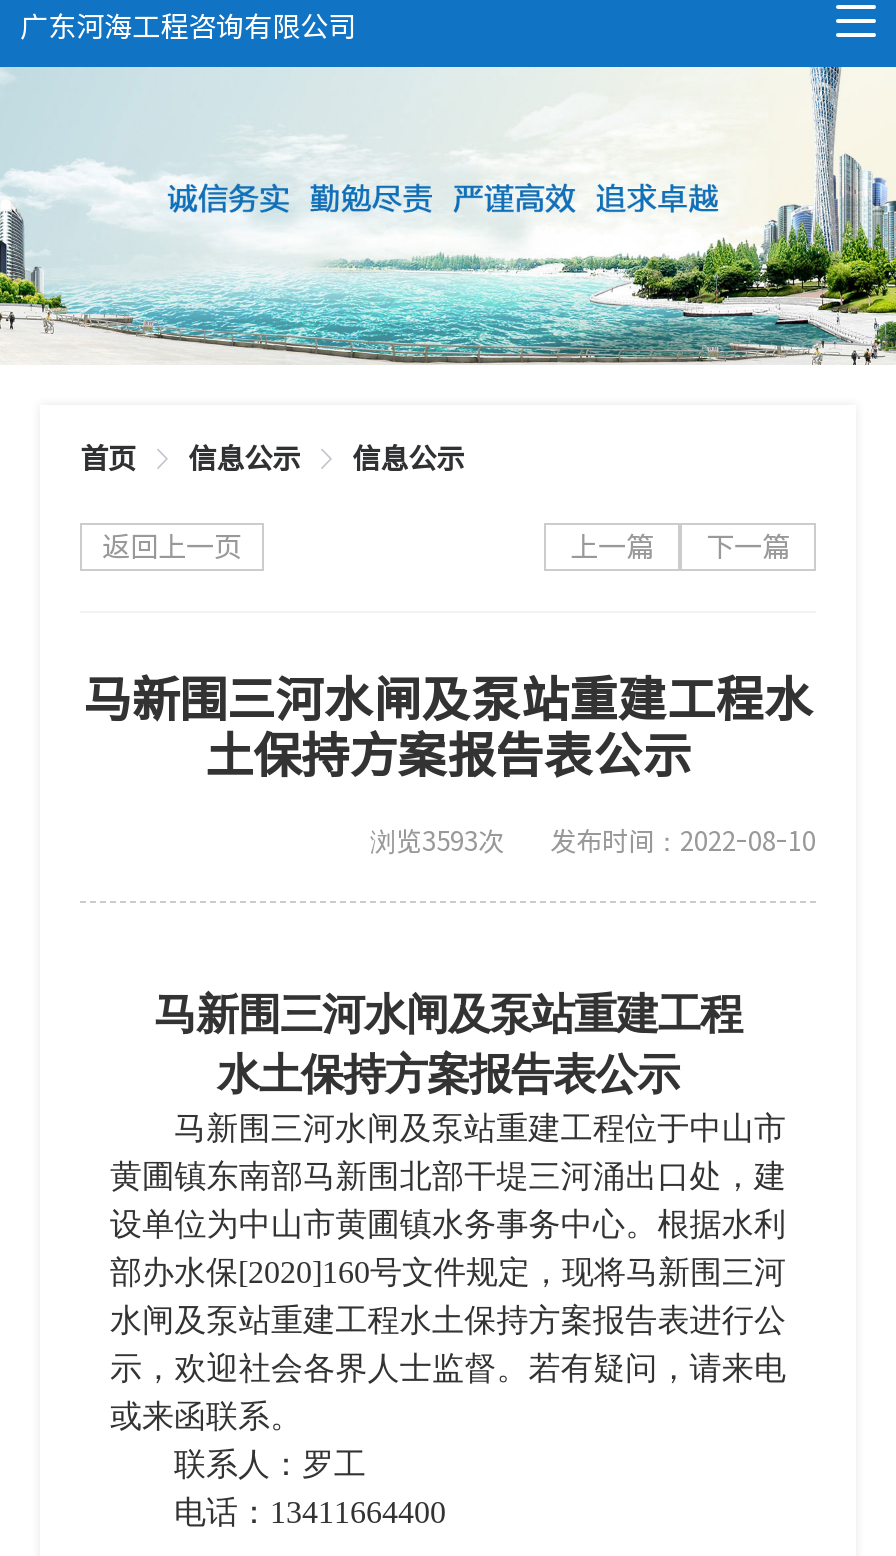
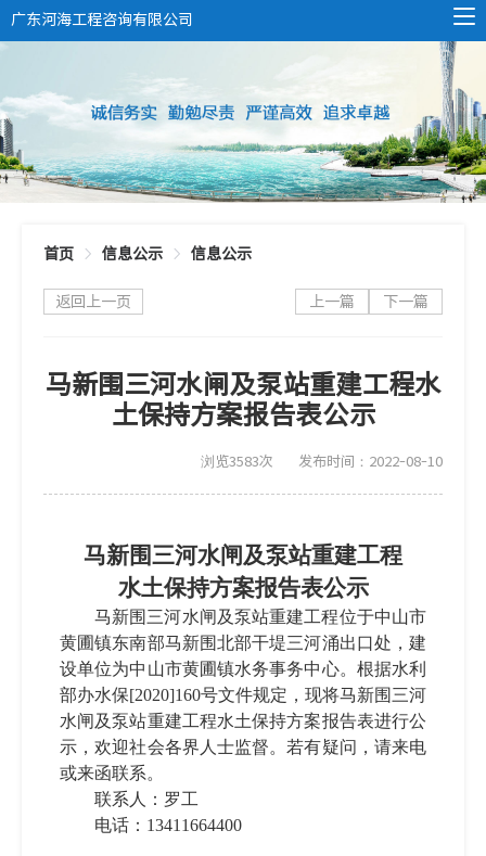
[370,827,816,857] 浏览3593次 发布时间：2022-08-10 -> [201,453,443,470] 浏览3583次 发布时间：2022-08-10

